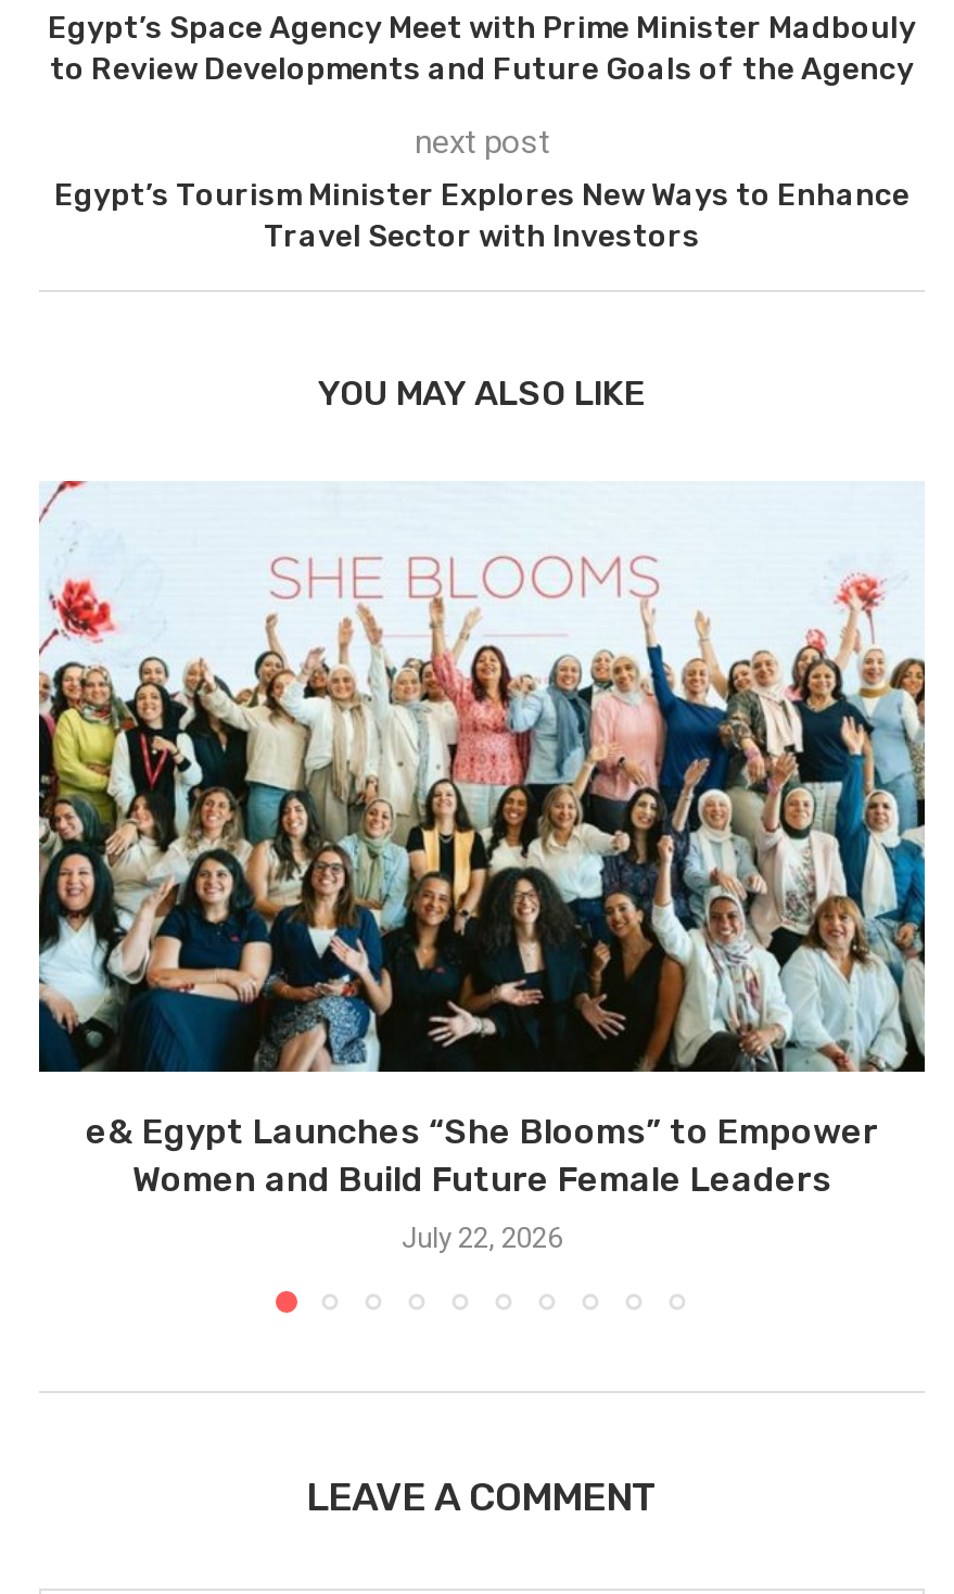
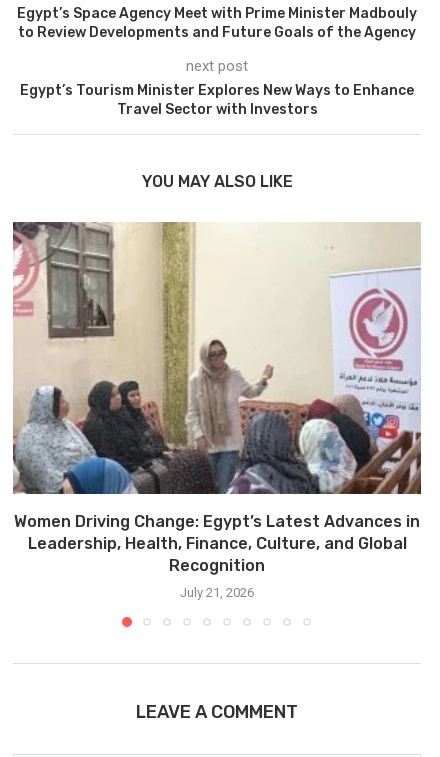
[37,479,927,1199] [image] | e& Egypt Launches “She Blooms” to Empower | Women and Build Future Female Leaders -> [12,221,422,575] [image] | Women Driving Change: Egypt’s Latest Advances in | Leadership, Health, Finance, Culture, and Global | Recognition
[402,1221,562,1254] July 22, 2026 -> [180,585,254,600] July 21, 2026

